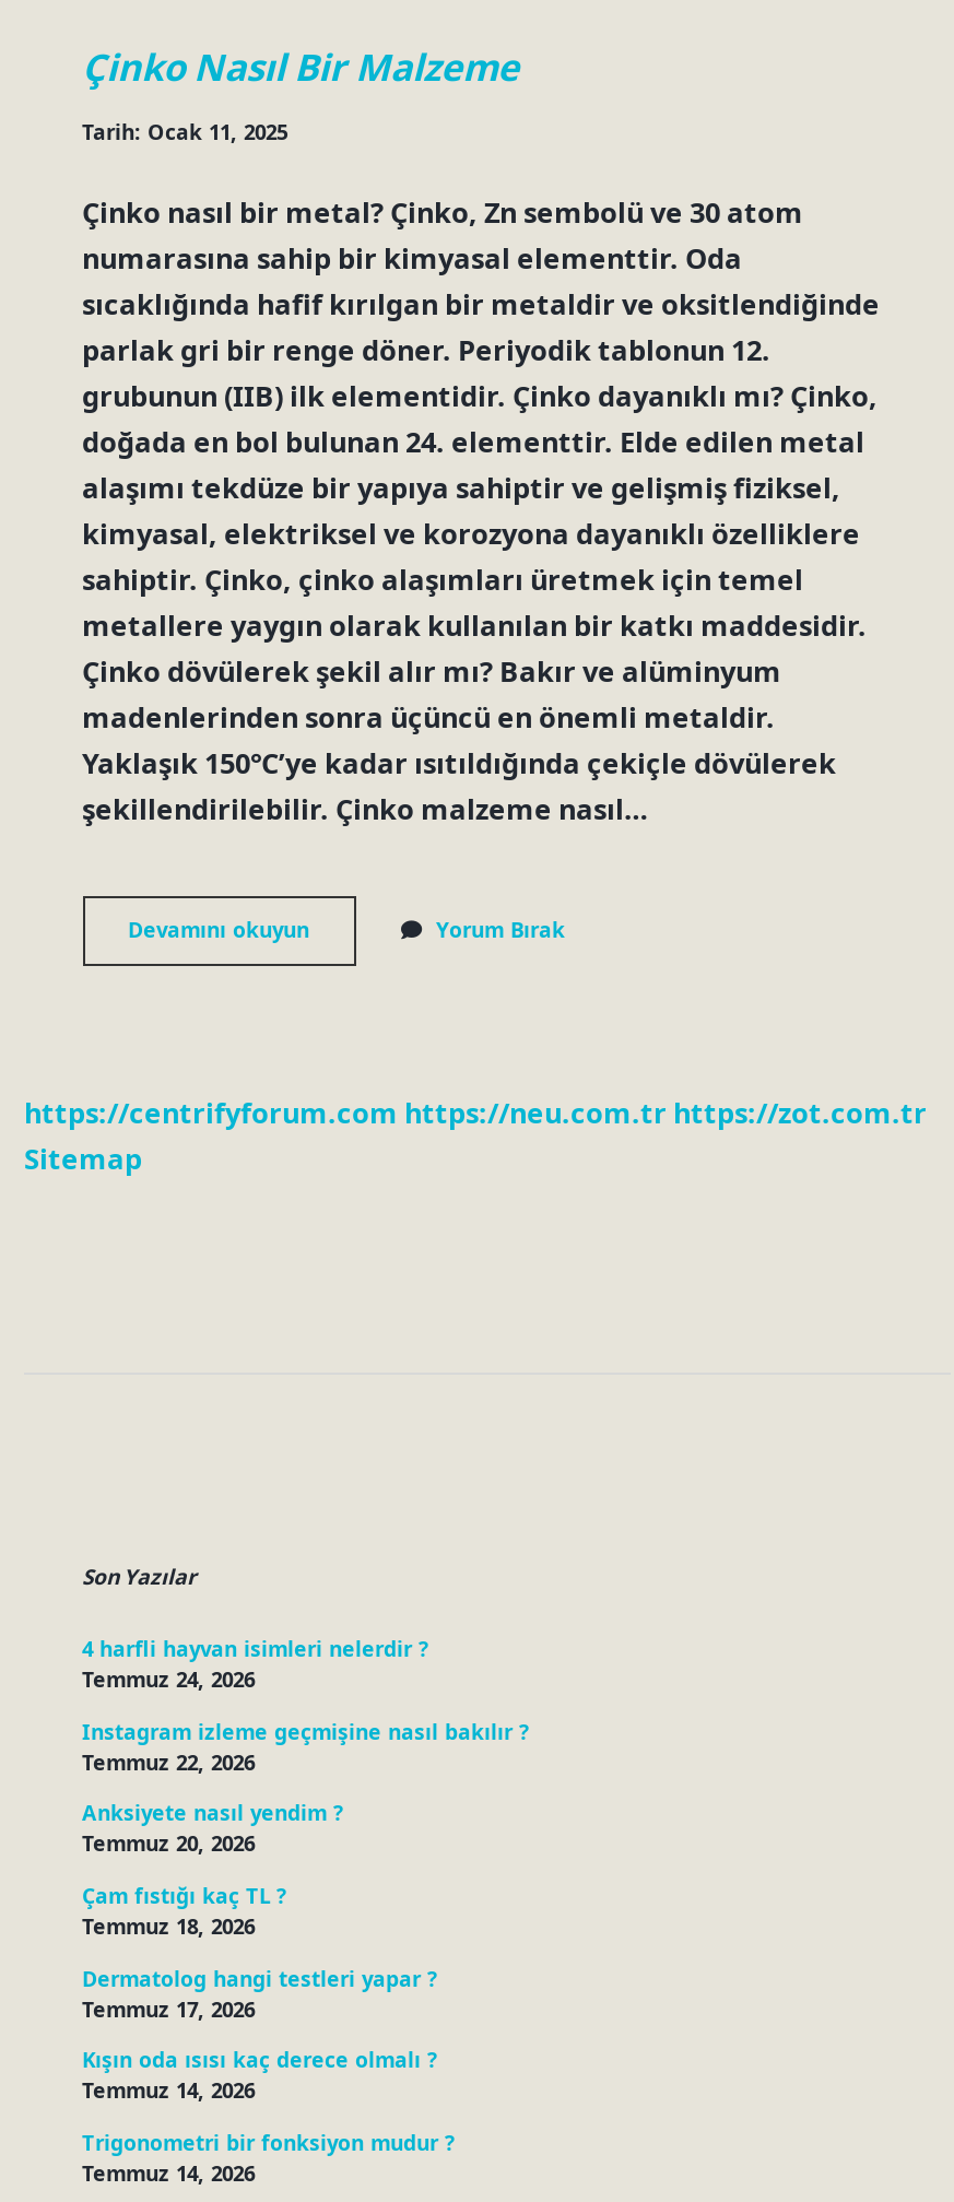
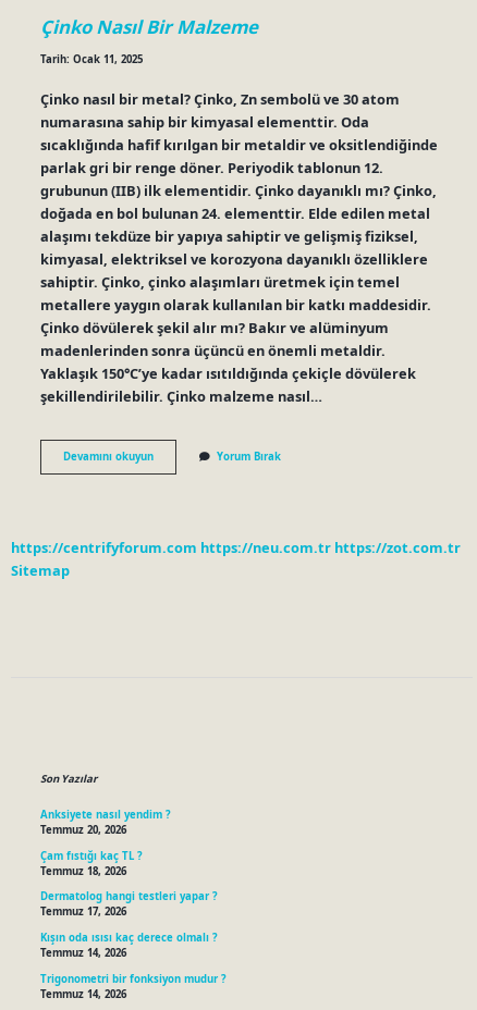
[82,1635,530,1777] 4 harfli hayvan isimleri nelerdir ? | Temmuz 24, 2026 | Instagram izleme geçmişine nasıl bakılır ? | Temmuz 22, 2026 -> none

